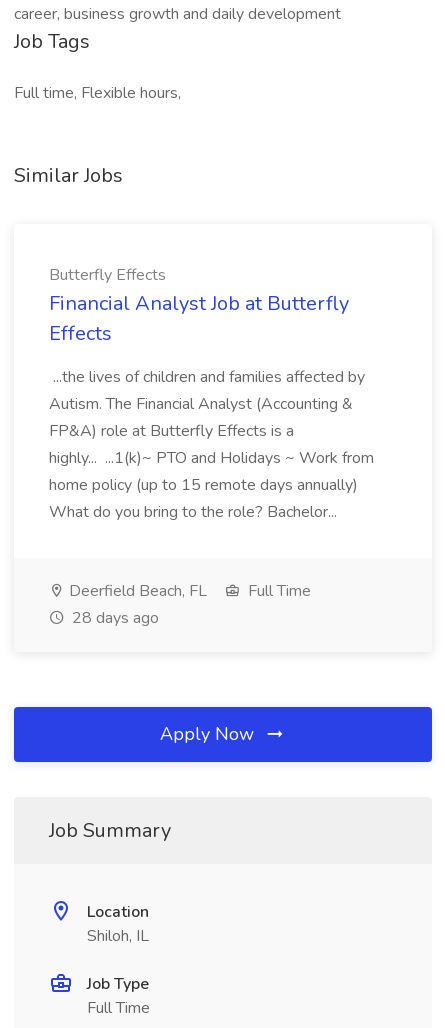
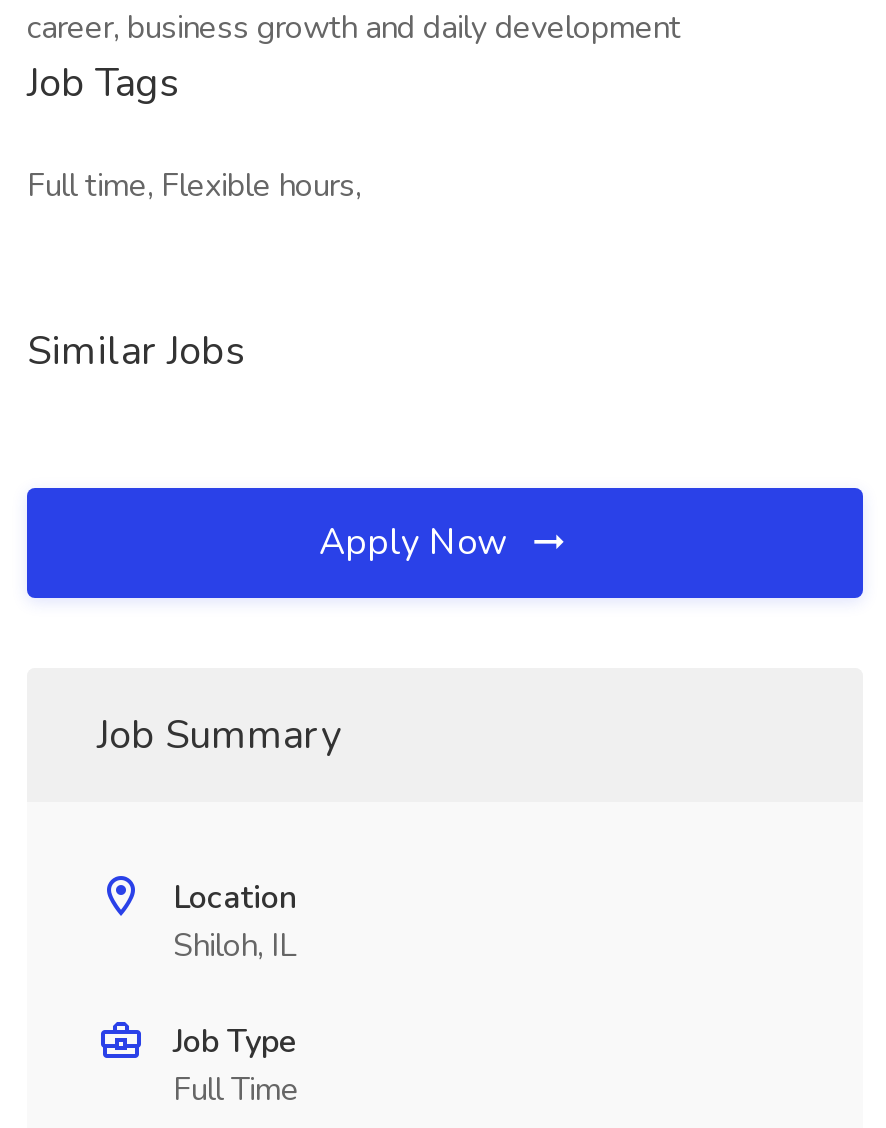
[49,264,374,523] Butterfly Effects | Financial Analyst Job at Butterfly | Effects | ...the lives of children and families affected by | Autism. The Financial Analyst (Accounting & | FP&A) role at Butterfly Effects is a | highly... ...1(k)~ PTO and Holidays ~ Work from | home policy (up to 15 remote days annually) | What do you bring to the role? Bachelor... -> none
[65,580,311,629] Deerfield Beach, FL | Full Time | 28 days ago -> none

